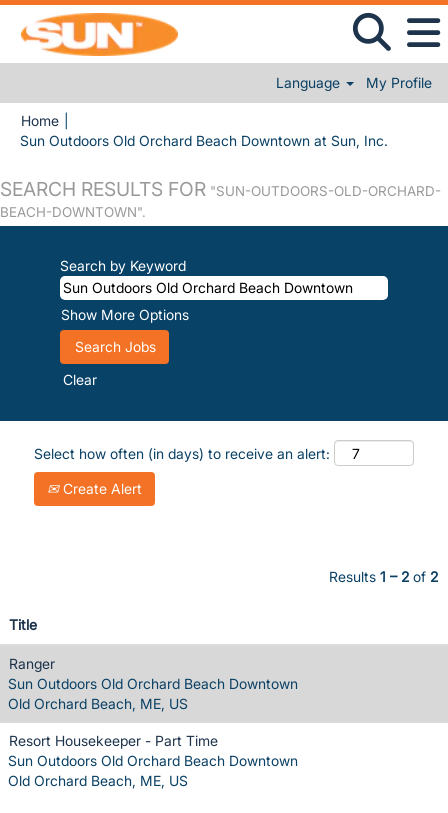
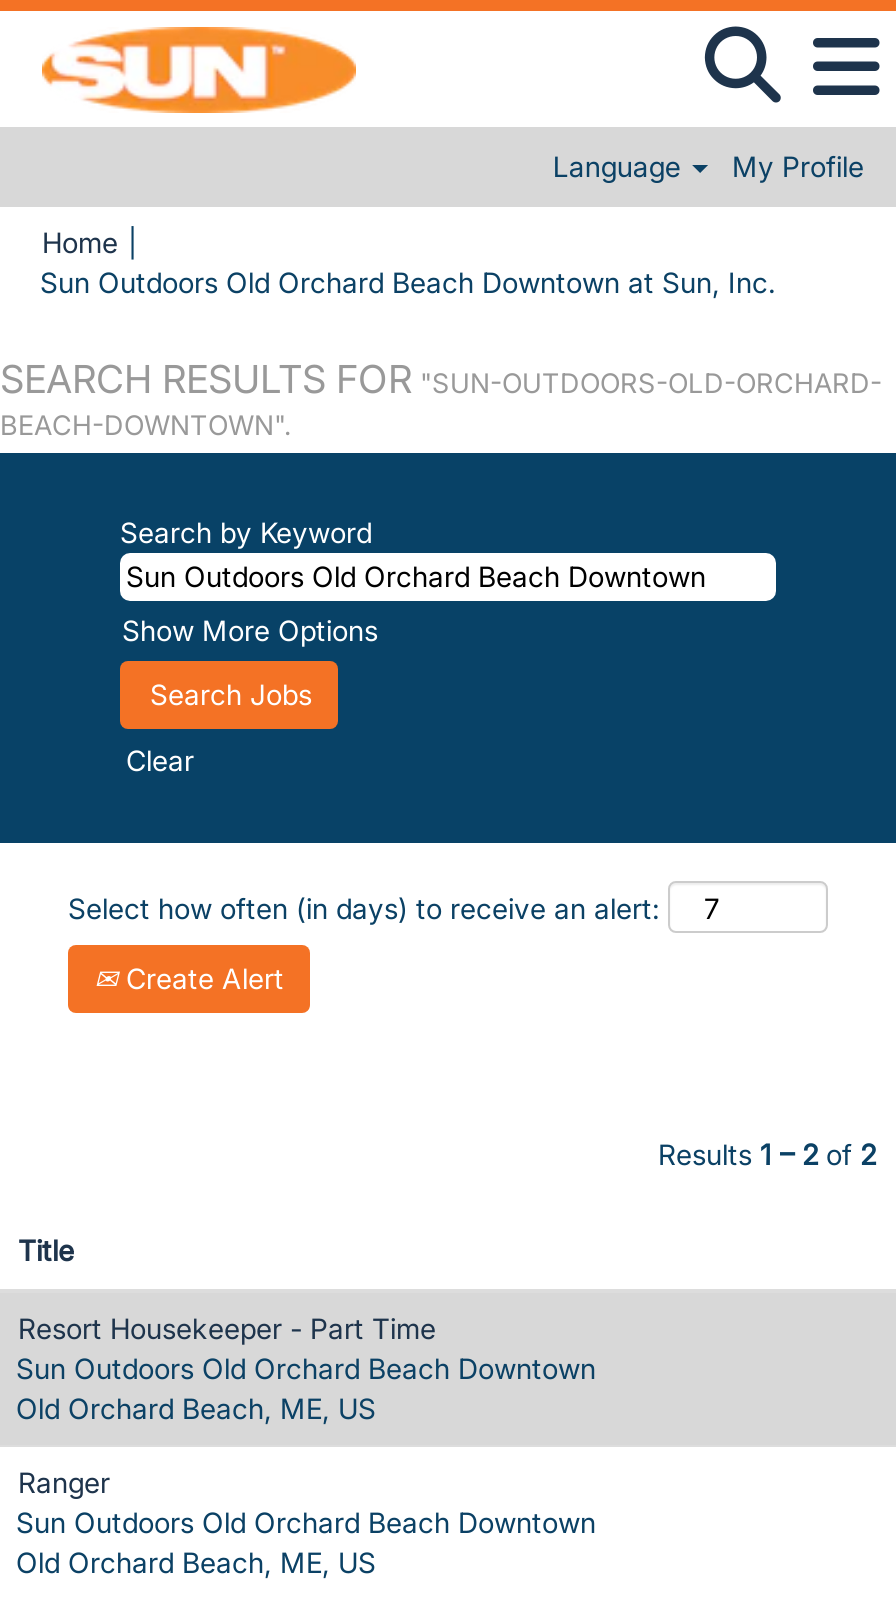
moved [9,654,55,671] -> [18,1464,110,1498]: Ranger
moved [9,731,218,748] -> [18,1310,436,1344]: Resort Housekeeper - Part Time

